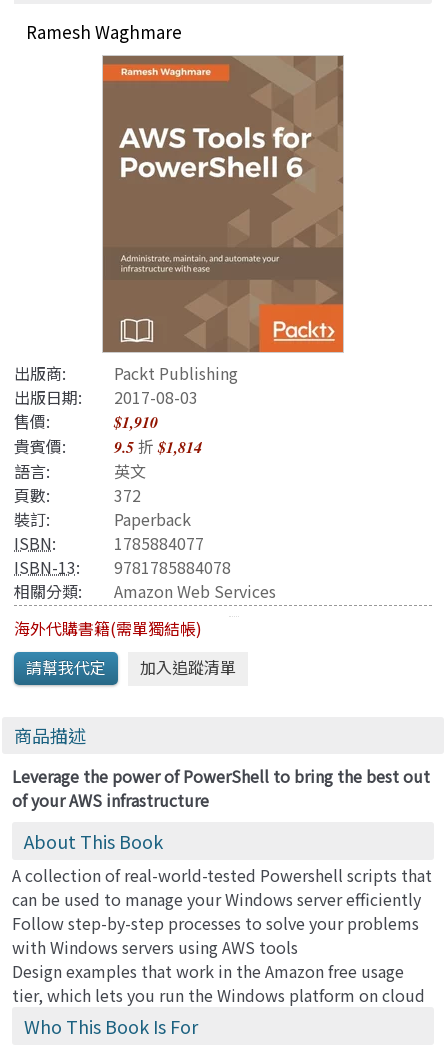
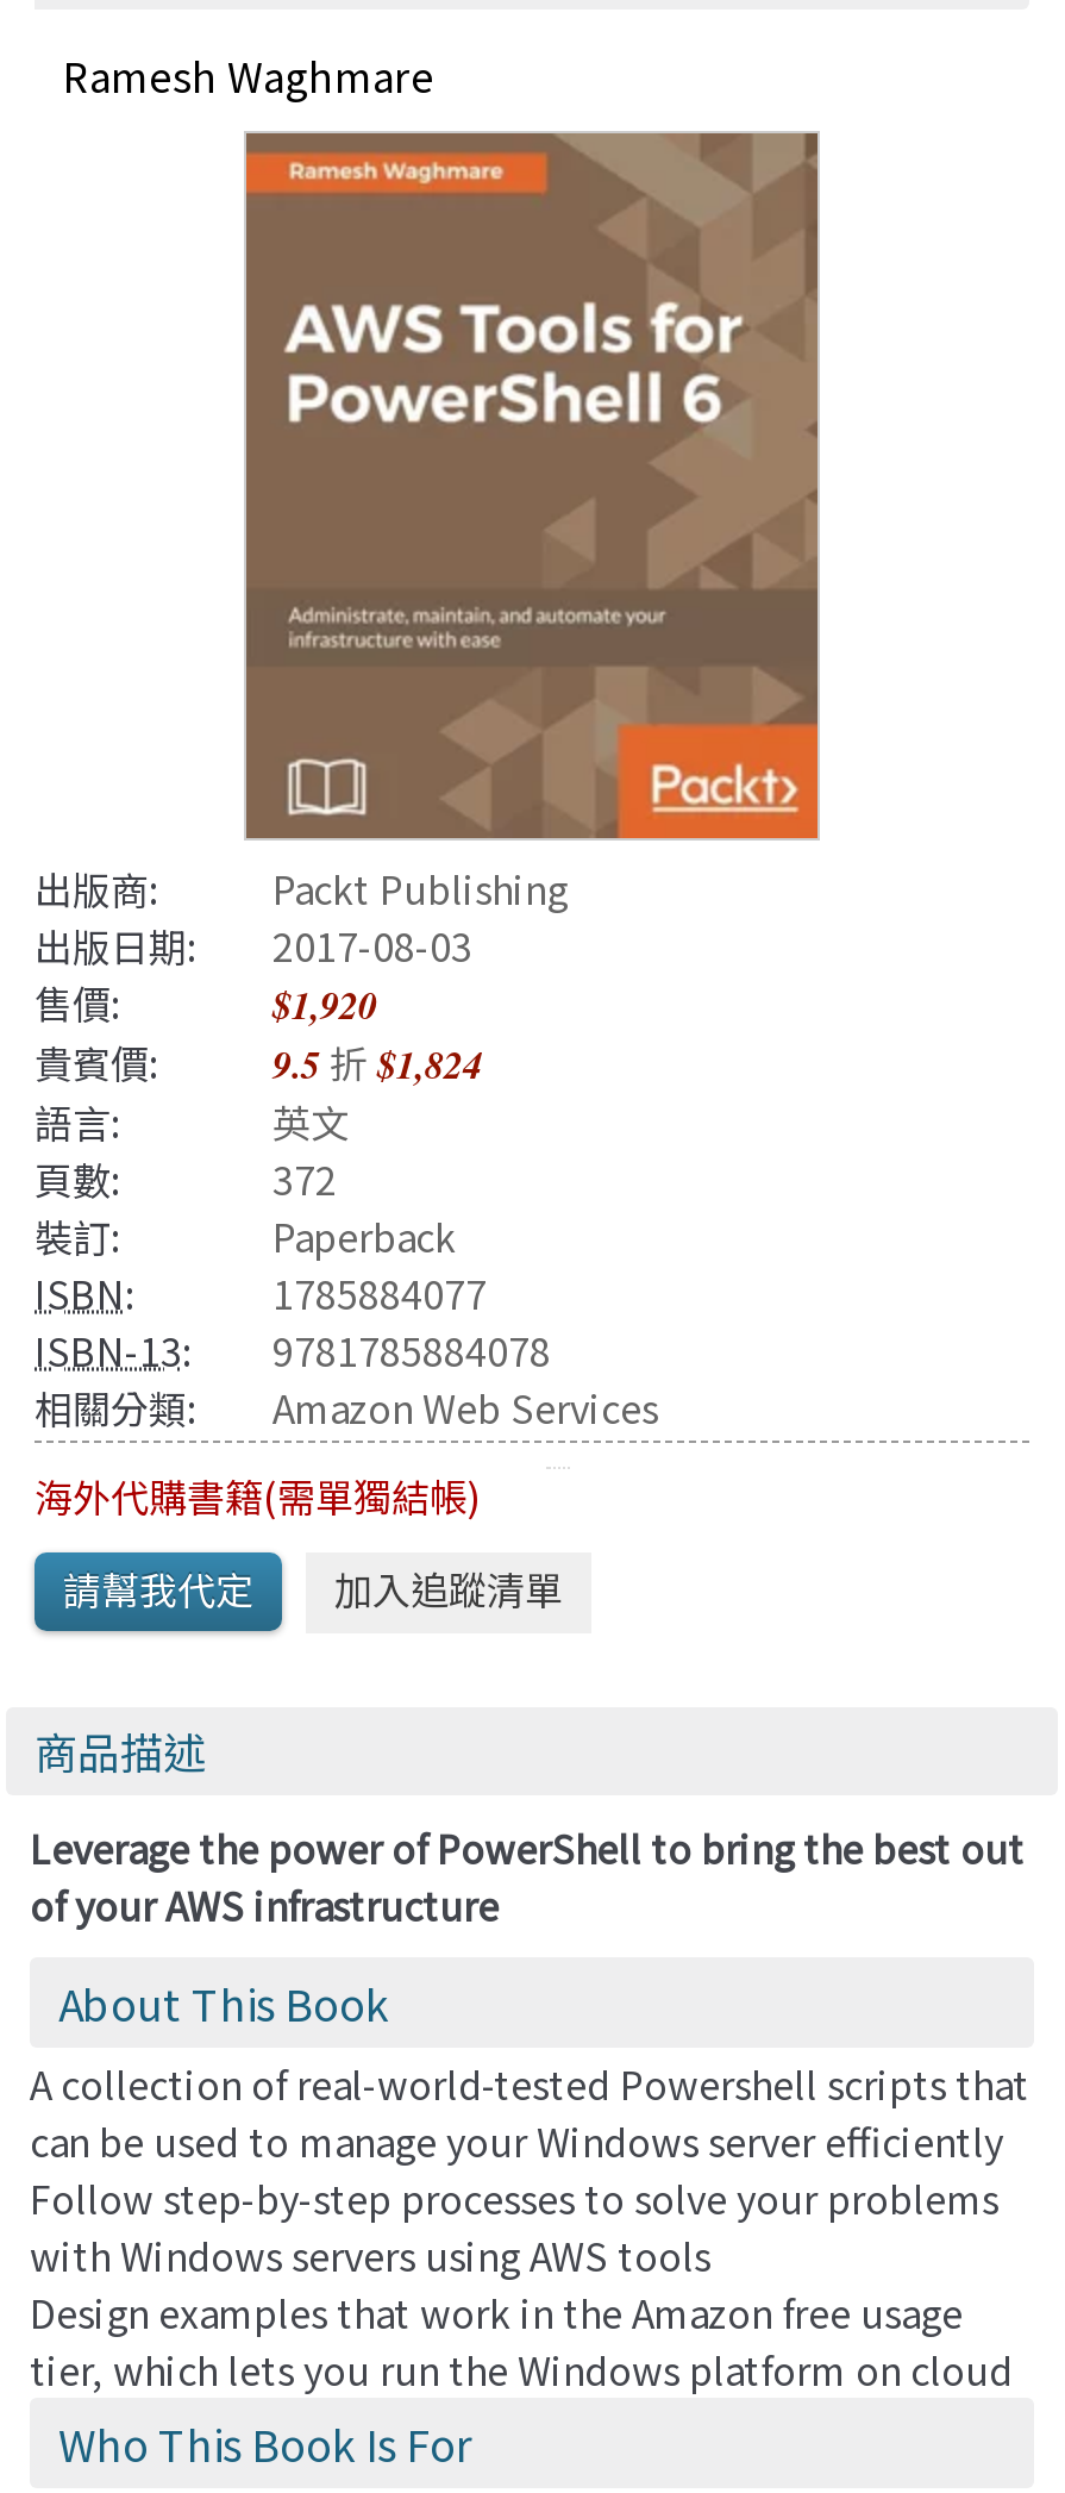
[114,411,158,433] $1,910 -> [272,979,377,1031] $1,920
[14,434,202,458] 貴賓價: 9.5折$1,814 -> [35,1033,482,1091] 貴賓價: 9.5折$1,824

